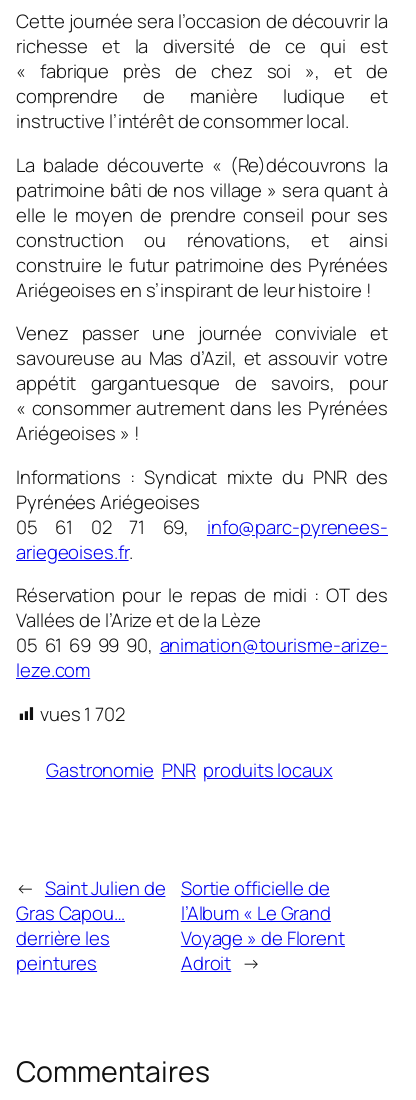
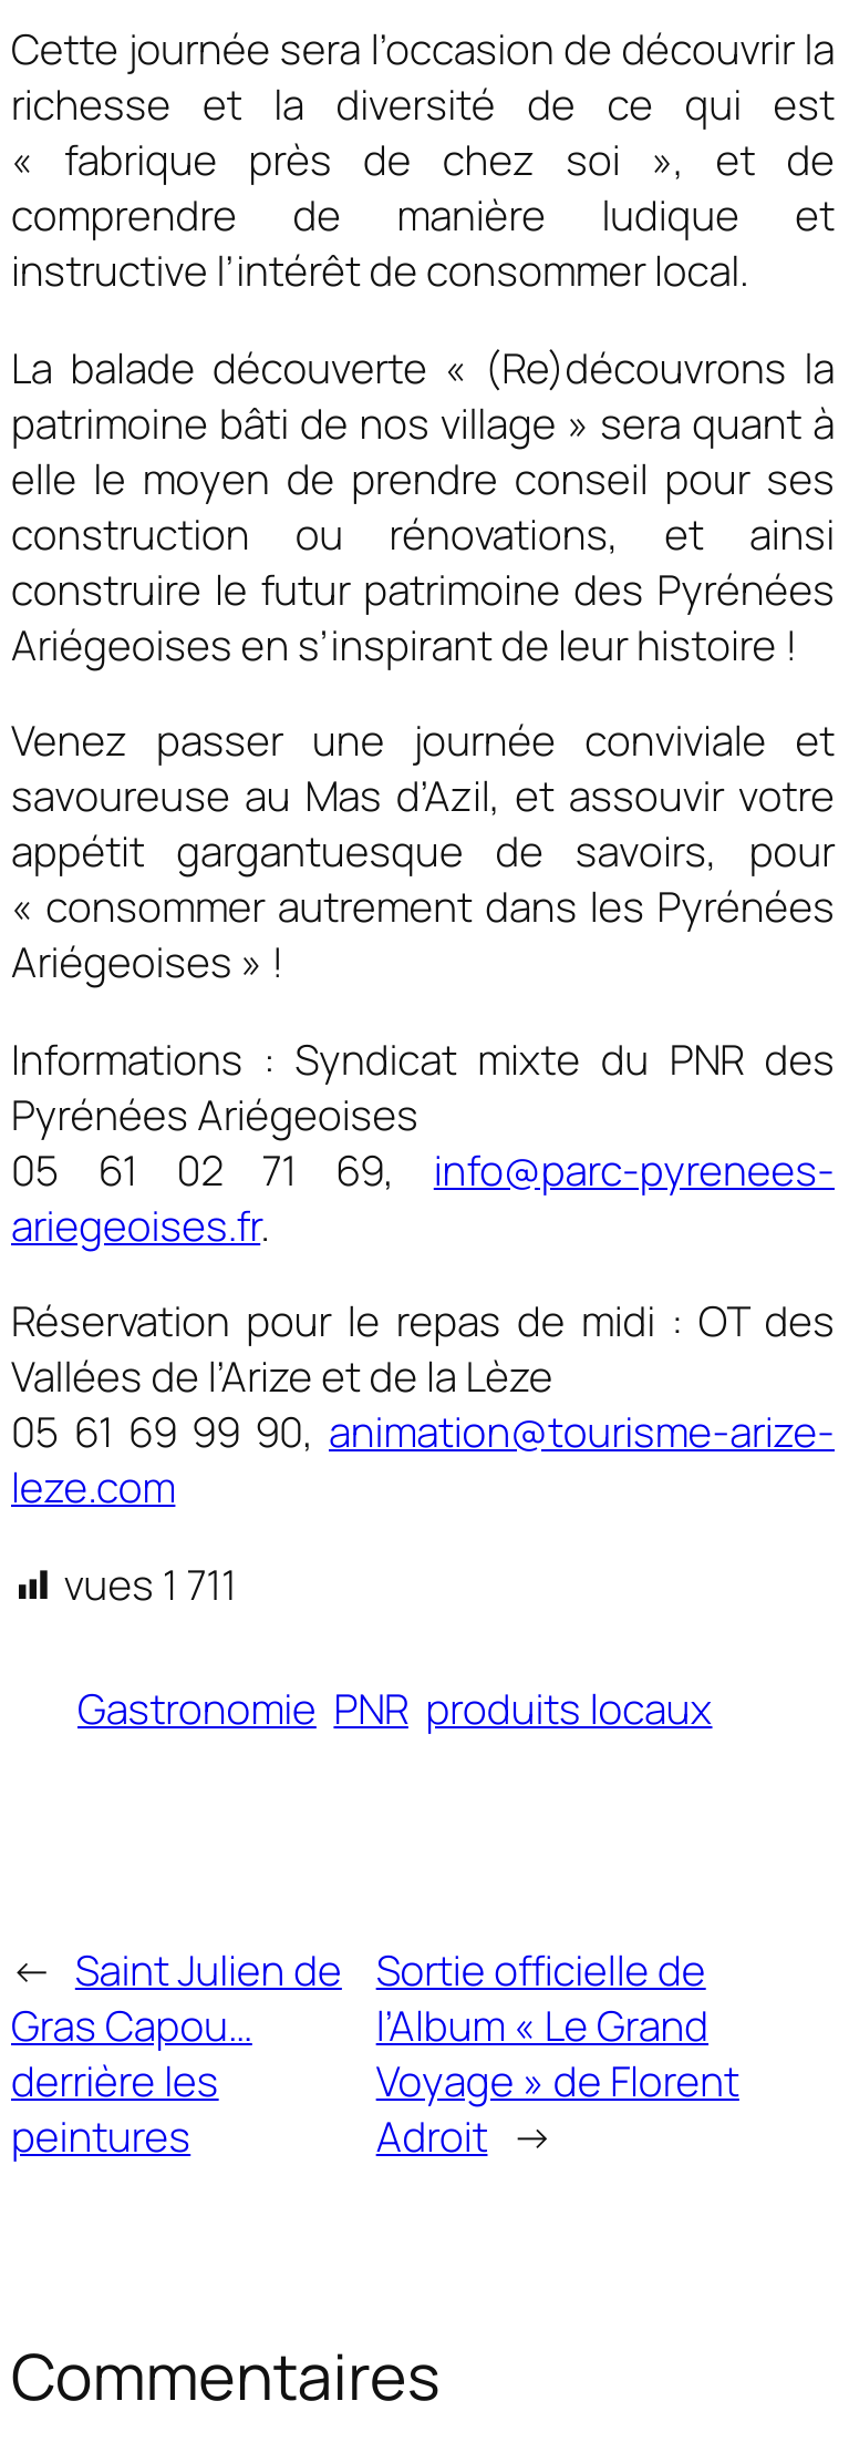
[40,701,125,727] vues 1 702 -> [64,1556,237,1613] vues 1 711

